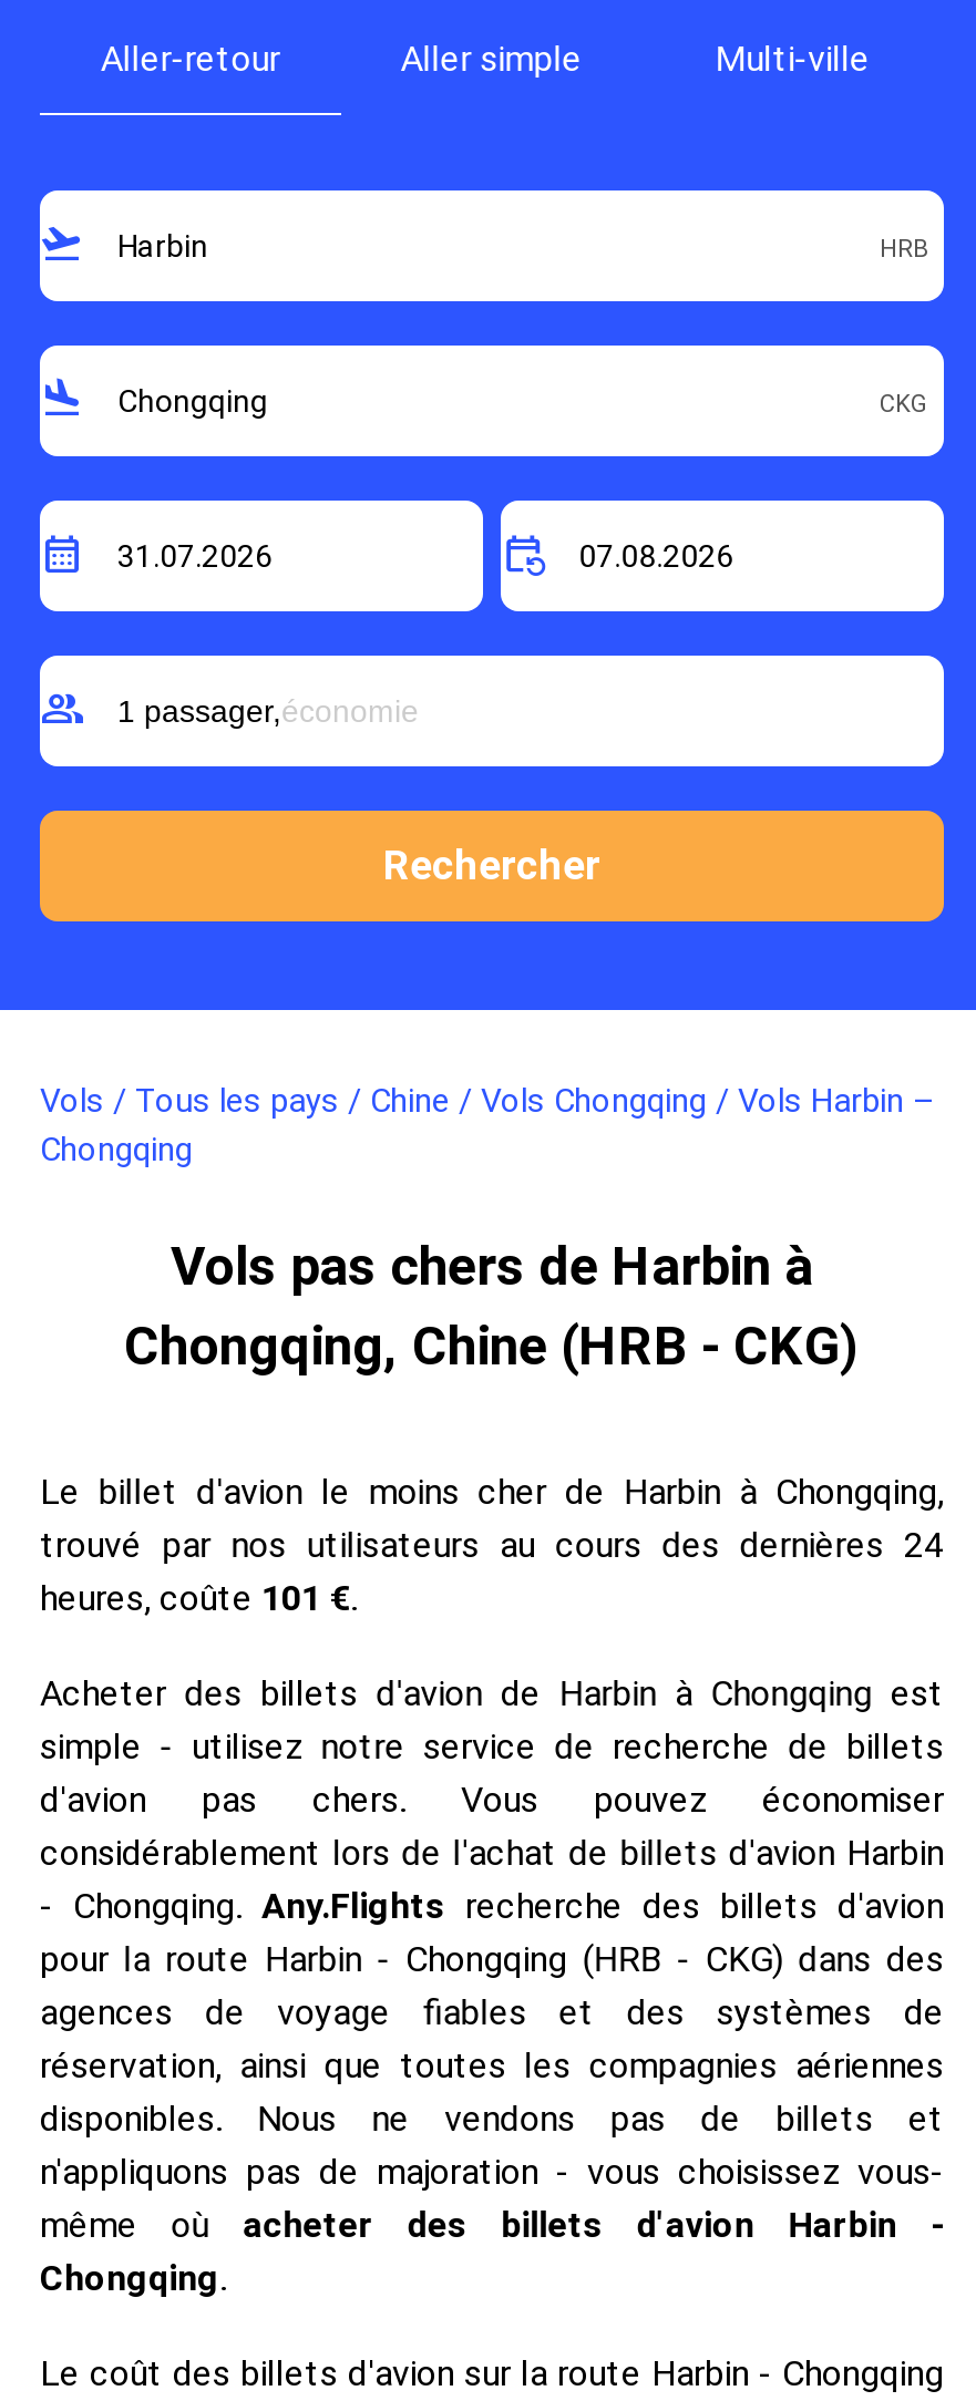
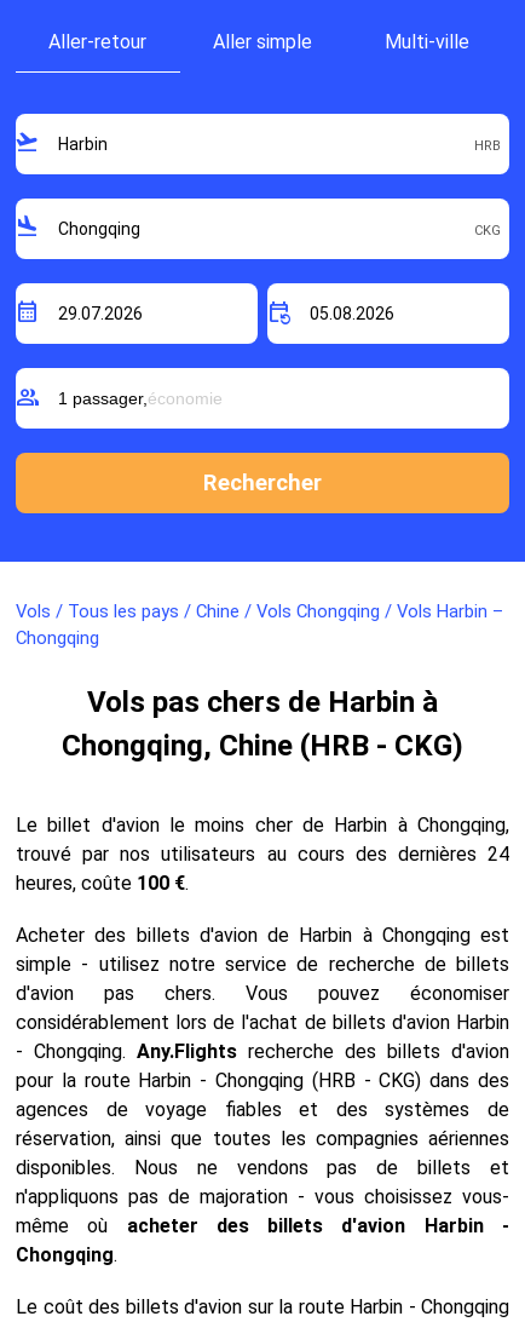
[40,1577,357,1619] heures, coûte 101 €. -> [16,872,189,895] heures, coûte 100 €.

